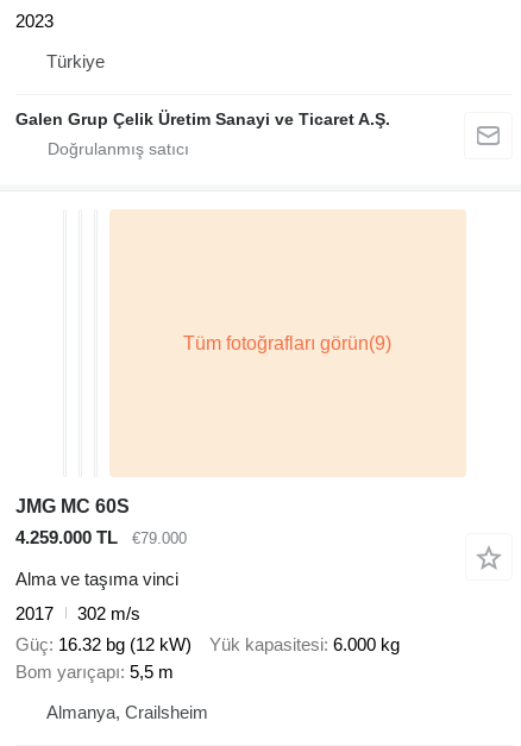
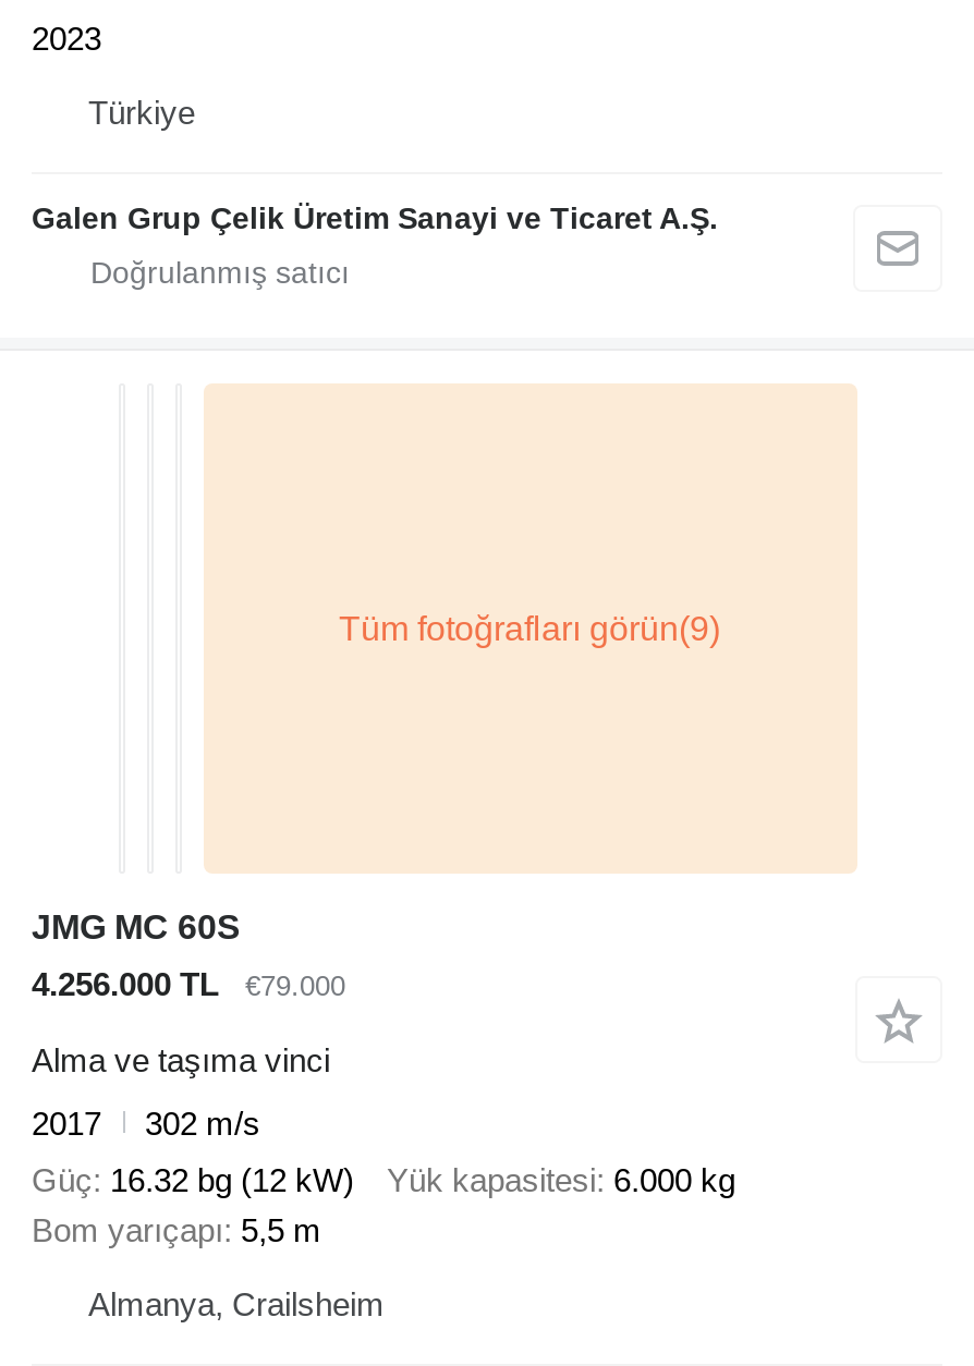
[15,527,187,547] 4.259.000 TL €79.000 -> [32,965,345,1002] 4.256.000 TL €79.000

